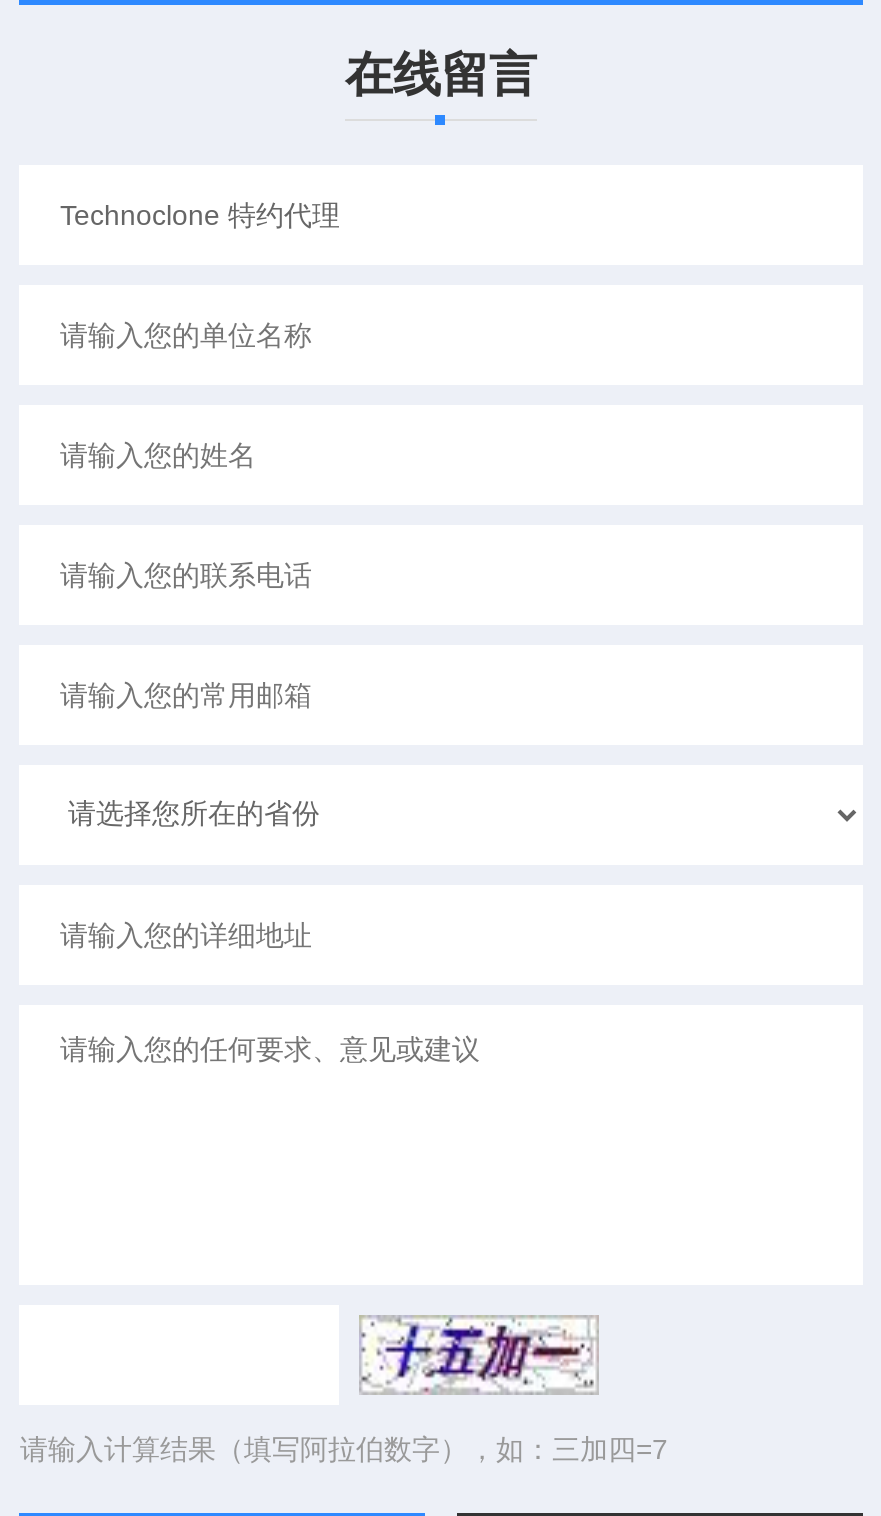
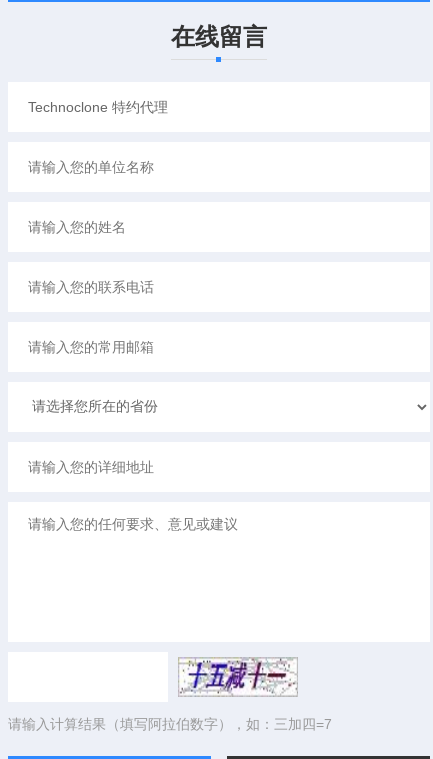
[361,1317,595,1393] [image] -> [179,658,296,696] [image]

